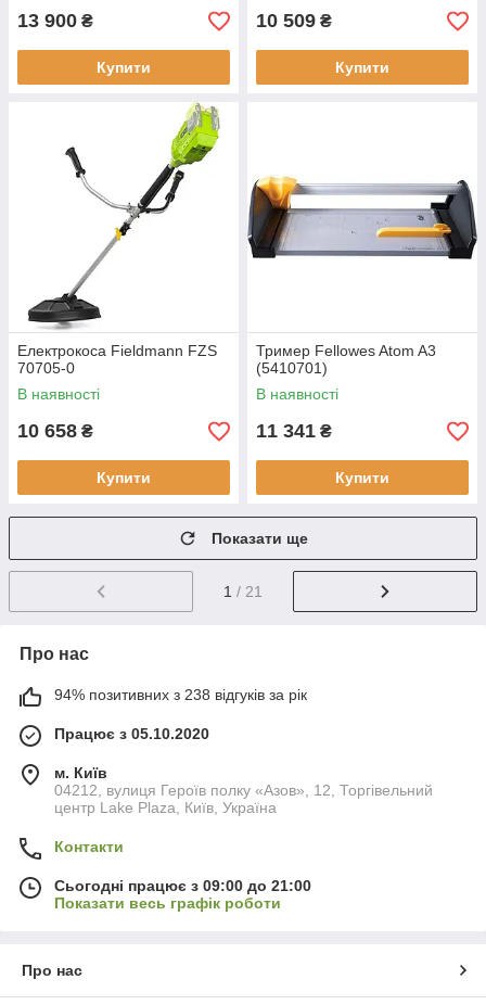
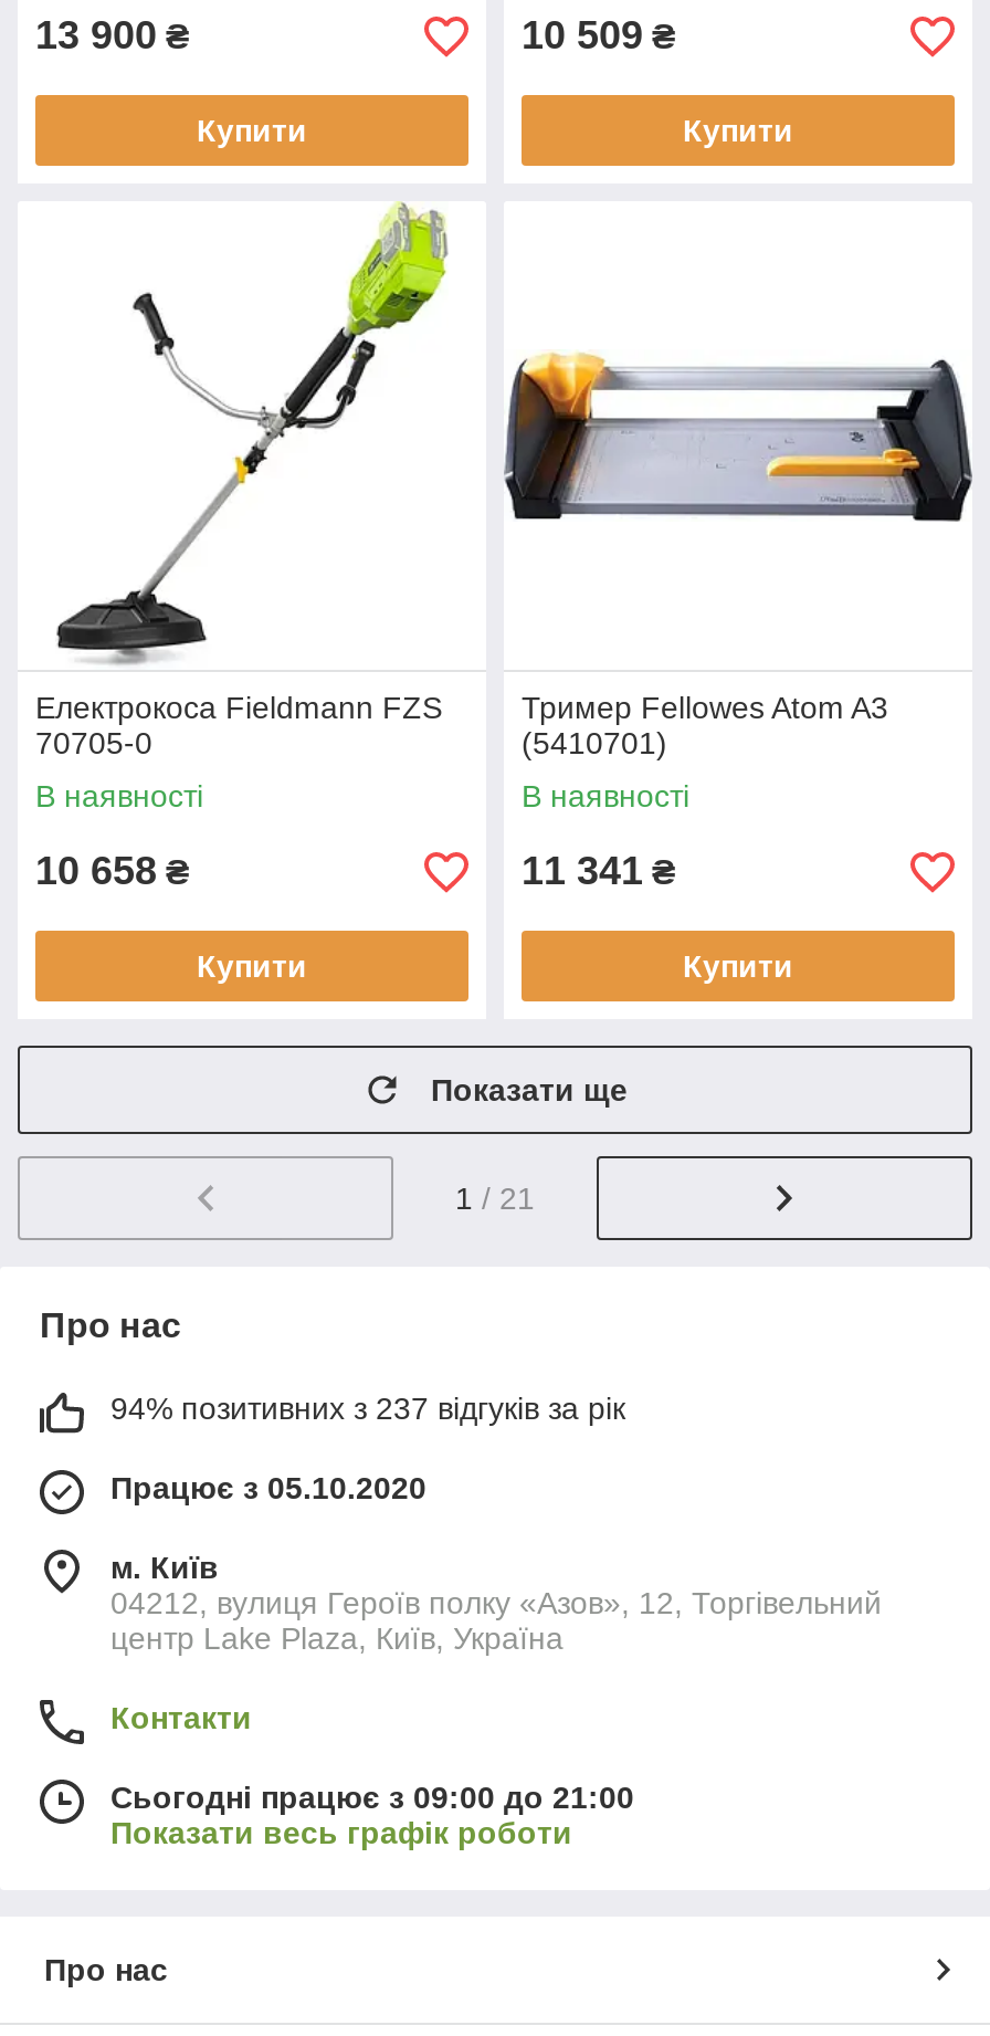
[54,686,307,703] 94% позитивних з 238 відгуків за рік -> [110,1391,625,1426] 94% позитивних з 237 відгуків за рік

